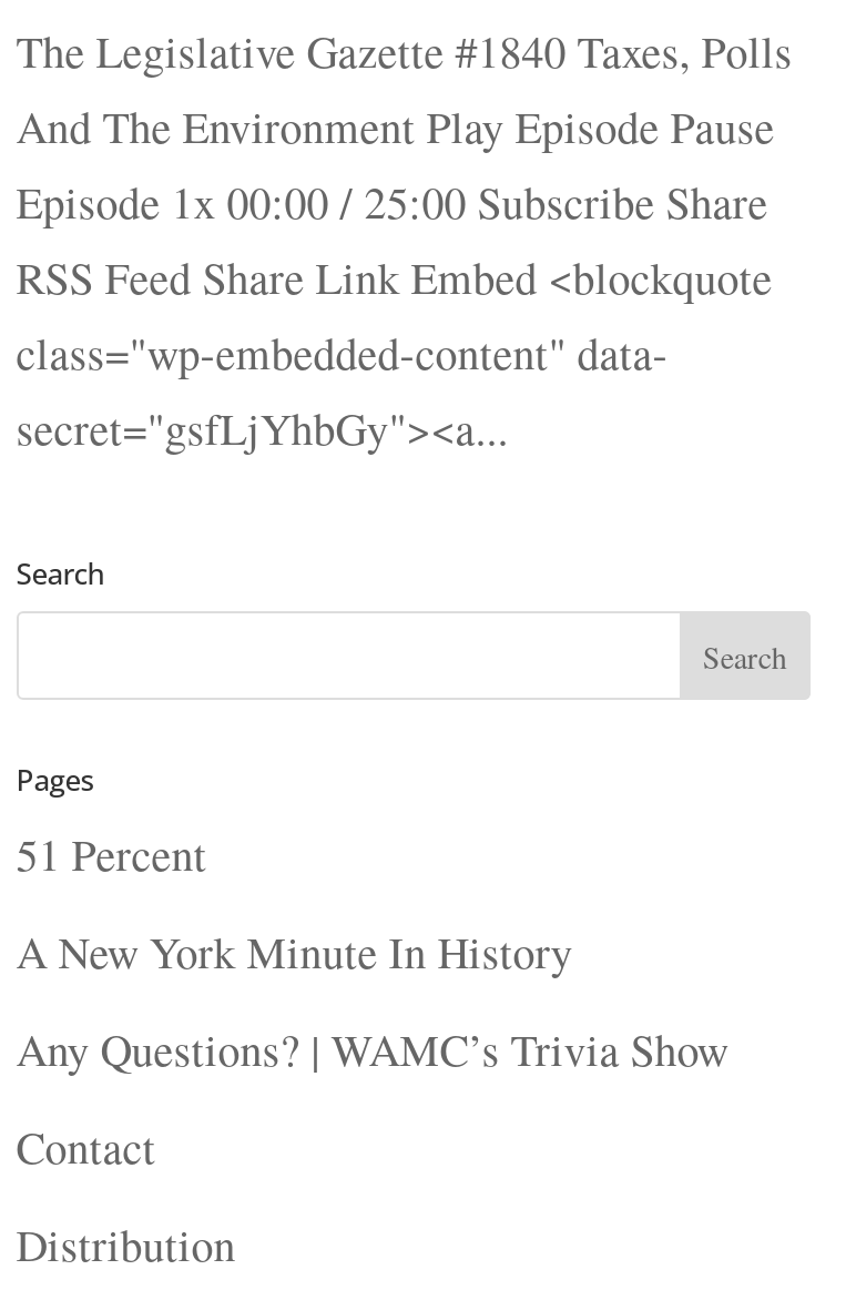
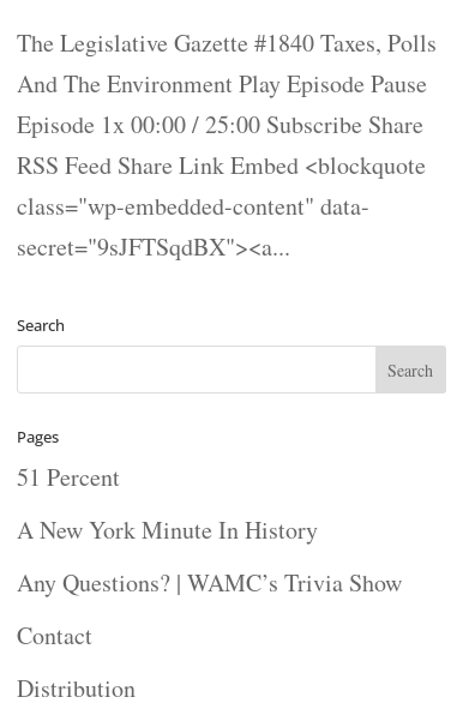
[16,398,508,458] secret="gsfLjYhbGy"><a... -> [17,230,290,263] secret="9sJFTSqdBX"><a...

